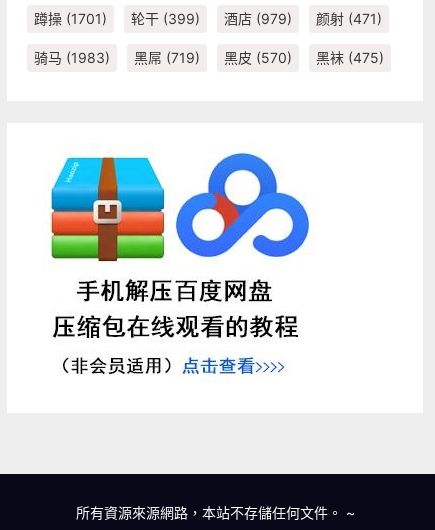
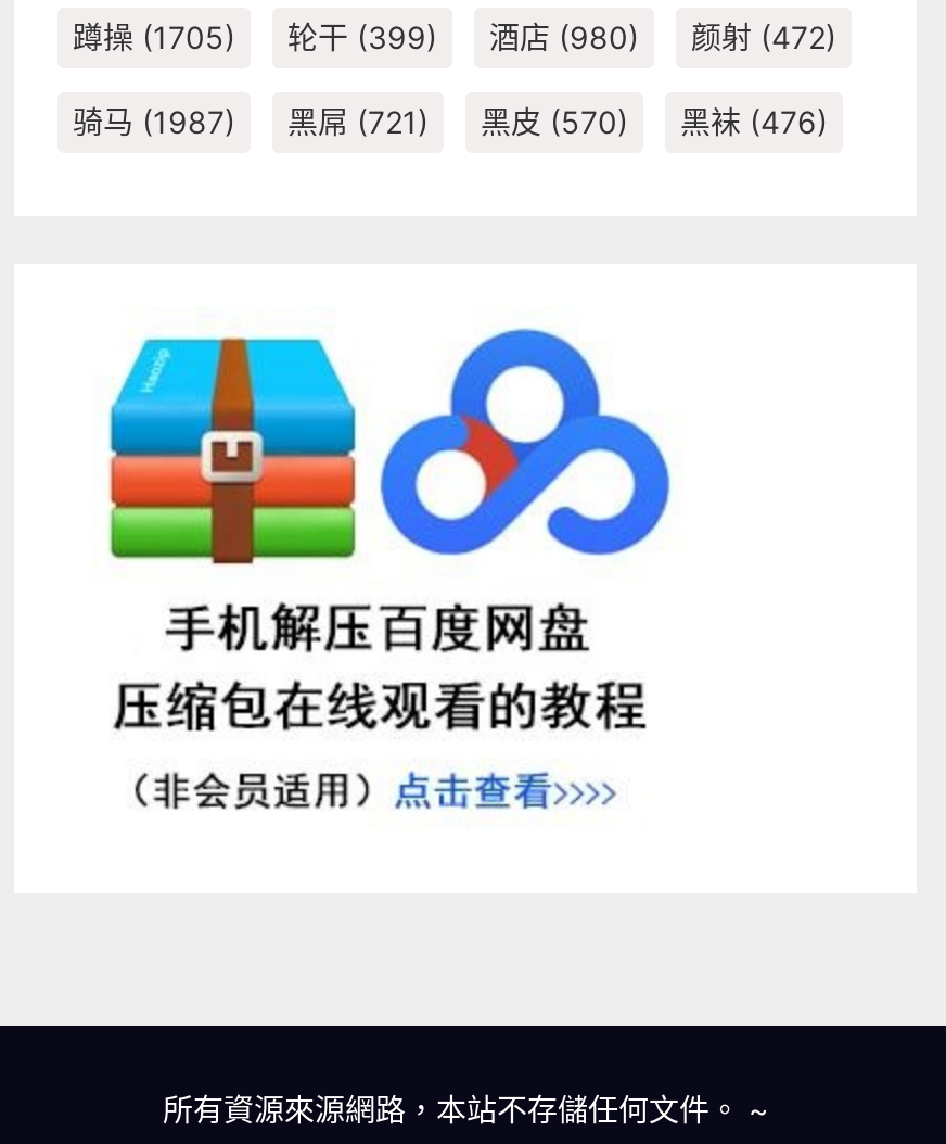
[34,10,107,27] 蹲操(1701) -> [73,18,235,55] 蹲操(1705)
[224,10,292,27] 酒店(979) -> [489,18,639,55] 酒店(980)
[316,10,382,27] 颜射(471) -> [691,18,836,55] 颜射(472)
[34,49,110,66] 骑马(1983) -> [73,103,235,140] 骑马(1987)
[134,49,200,66] 黑屌(719) -> [287,103,429,140] 黑屌(721)
[316,49,384,66] 黑袜(475) -> [680,103,828,140] 黑袜(476)

